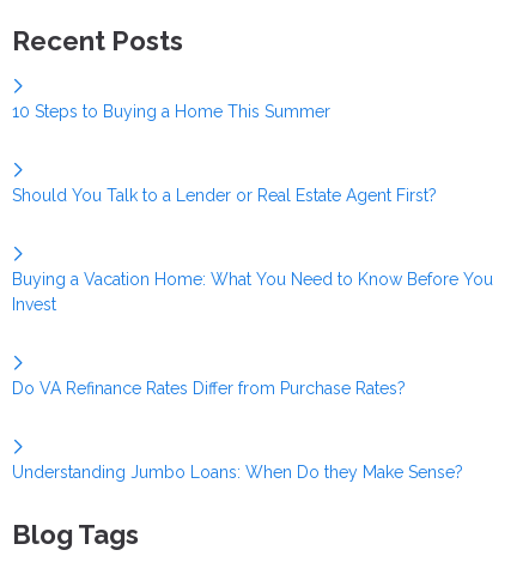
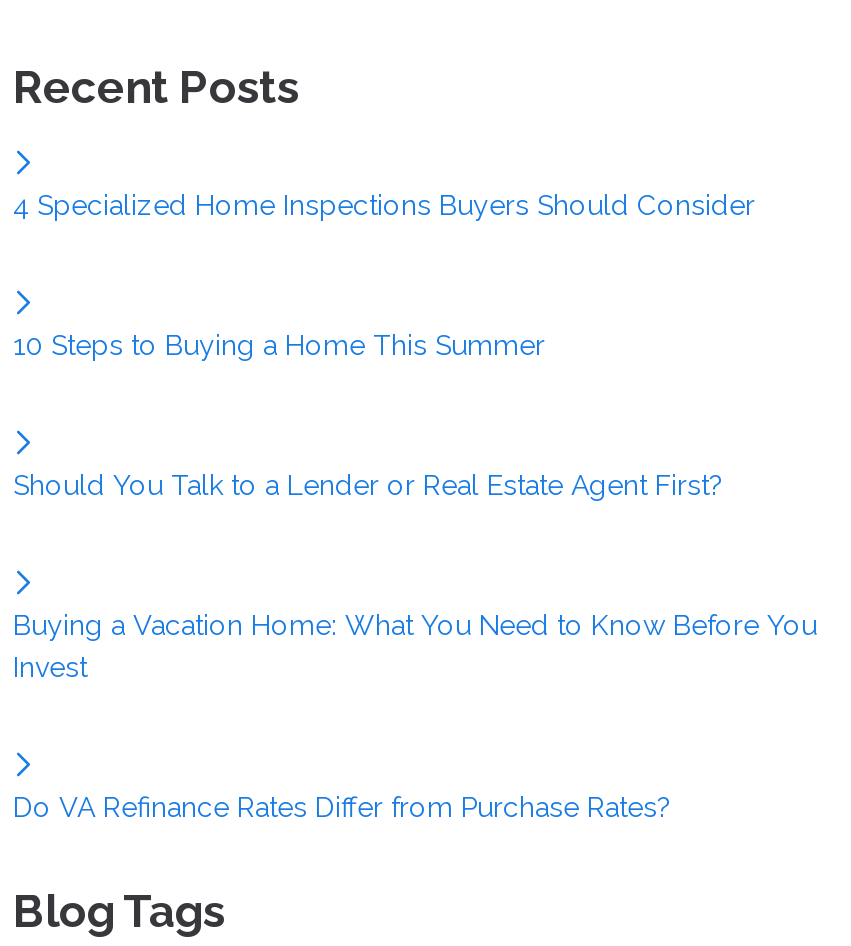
none -> [13,188,755,220] 4 Specialized Home Inspections Buyers Should Consider
moved [12,101,493,397] -> [13,328,817,822]: 10 Steps to Buying a Home This Summer | Should You Talk to a Lender or Real Estate Agent First? | Buying a Vacation Home: What You Need to Know Before You | Invest | Do VA Refinance Rates Differ from Purchase Rates?
[12,462,463,481] Understanding Jumbo Loans: When Do they Make Sense? -> none

